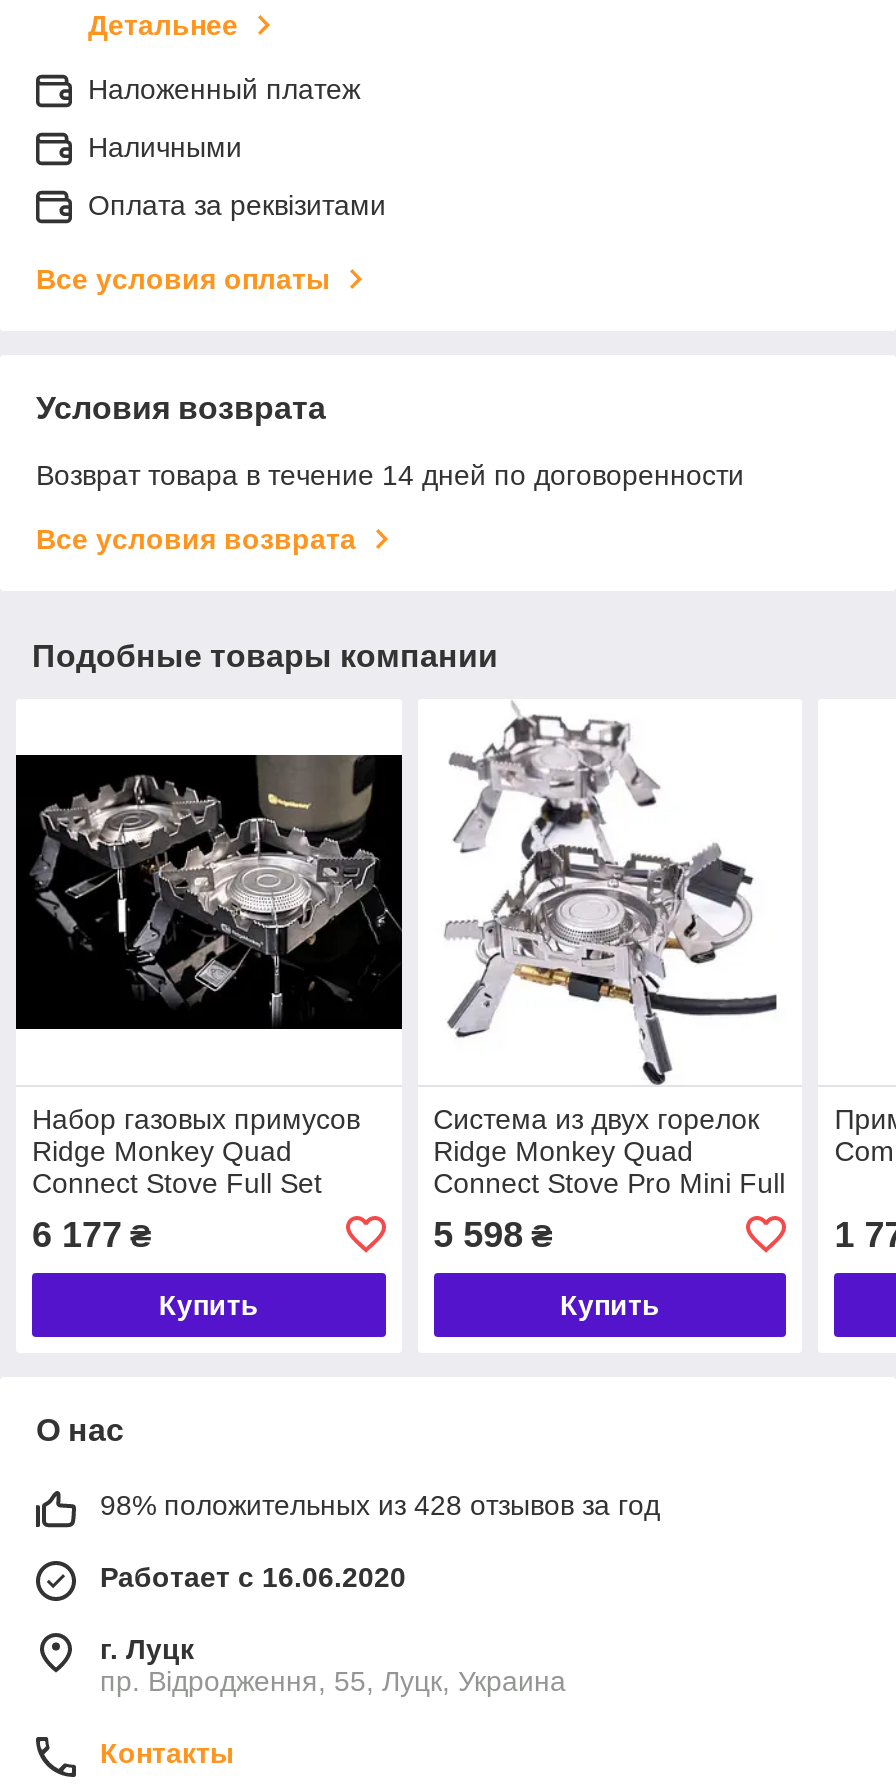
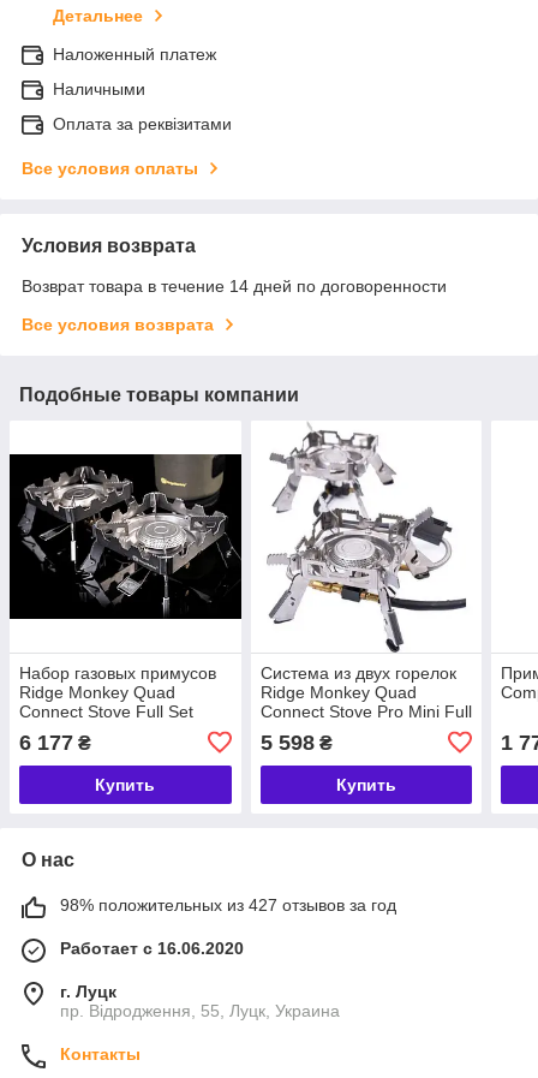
[100,1489,660,1521] 98% положительных из 428 отзывов за год -> [60,895,396,914] 98% положительных из 427 отзывов за год

